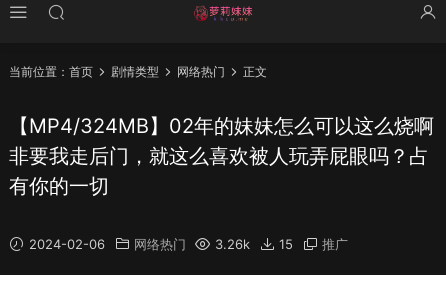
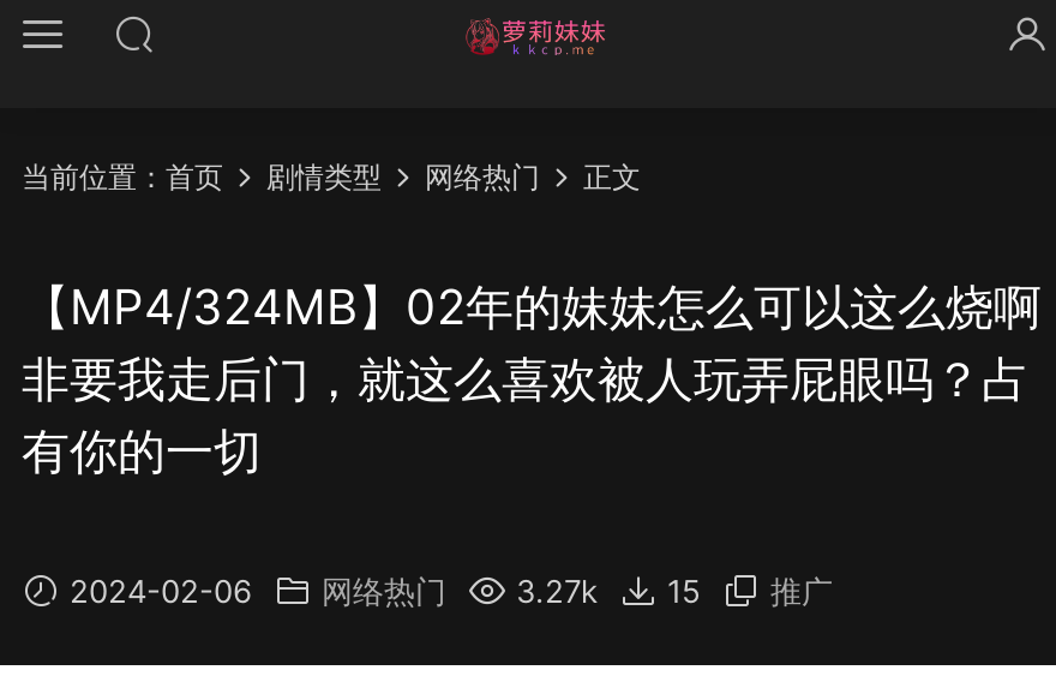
[25,236,348,252] 2024-02-06 网络热门 3.26k 15 推广 -> [60,572,833,610] 2024-02-06 网络热门 3.27k 15 推广

